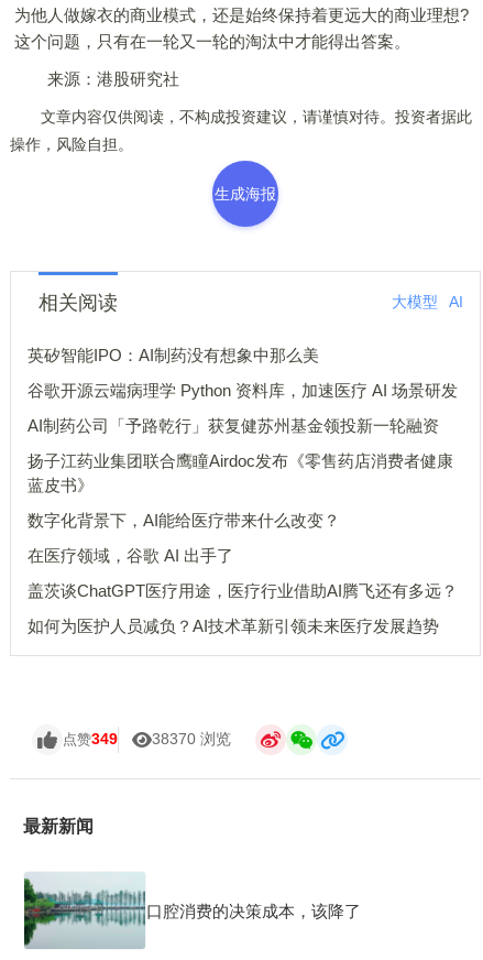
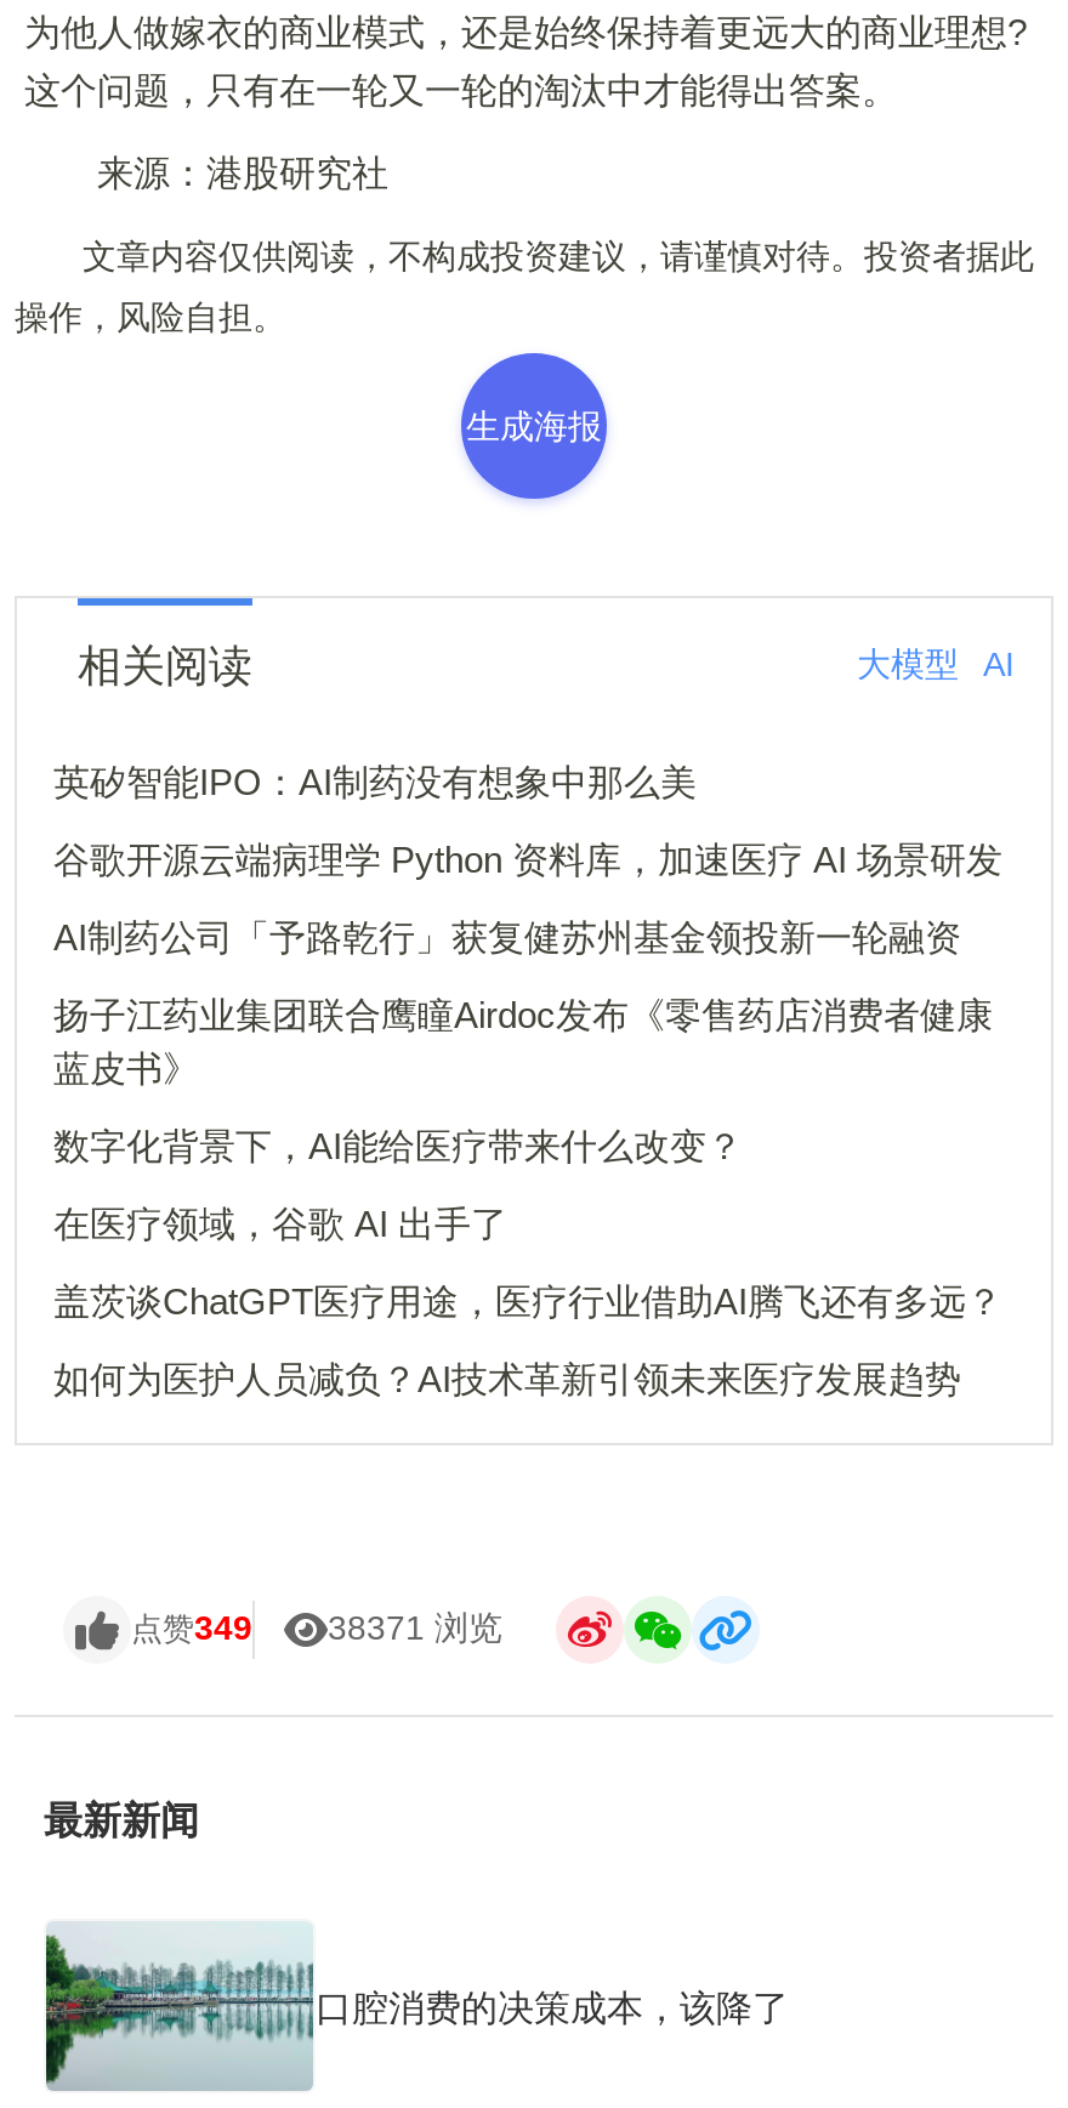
[63,730,231,748] 点赞349 38370 浏览 -> [131,1608,502,1647] 点赞349 38371 浏览

